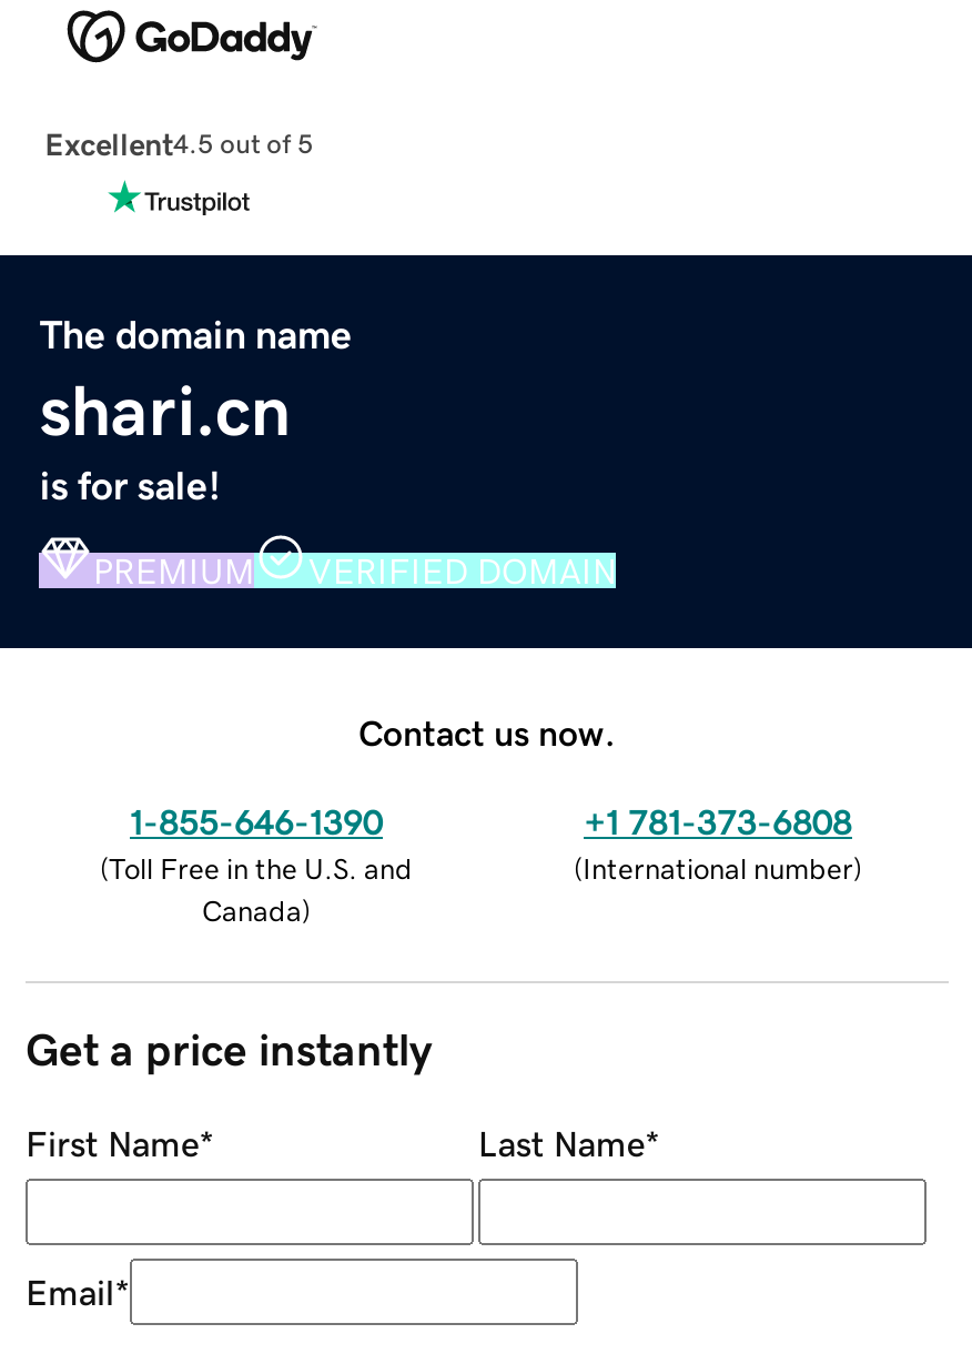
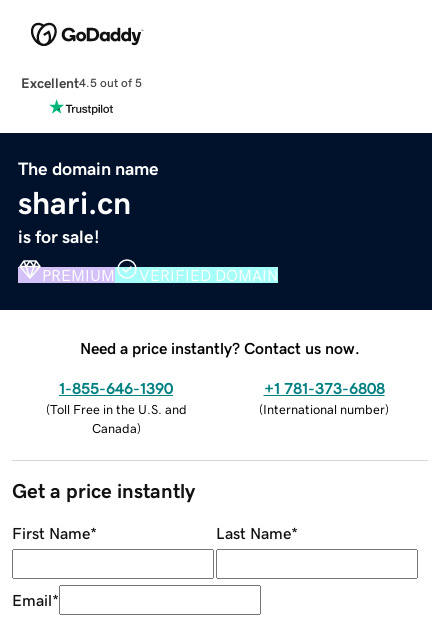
[358,714,616,749] Contact us now. -> [80,340,360,356] Need a price instantly? Contact us now.

